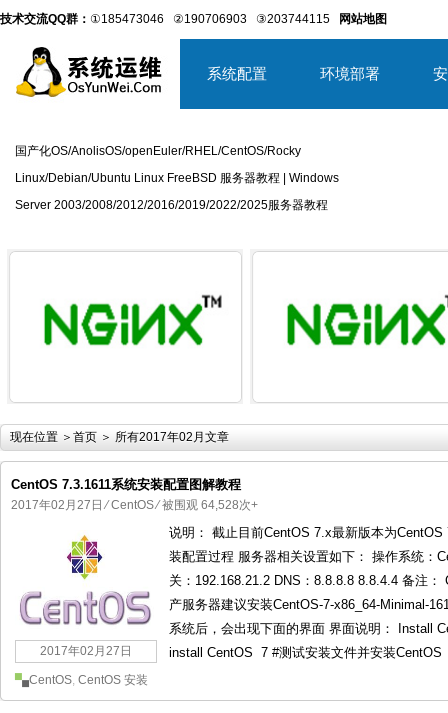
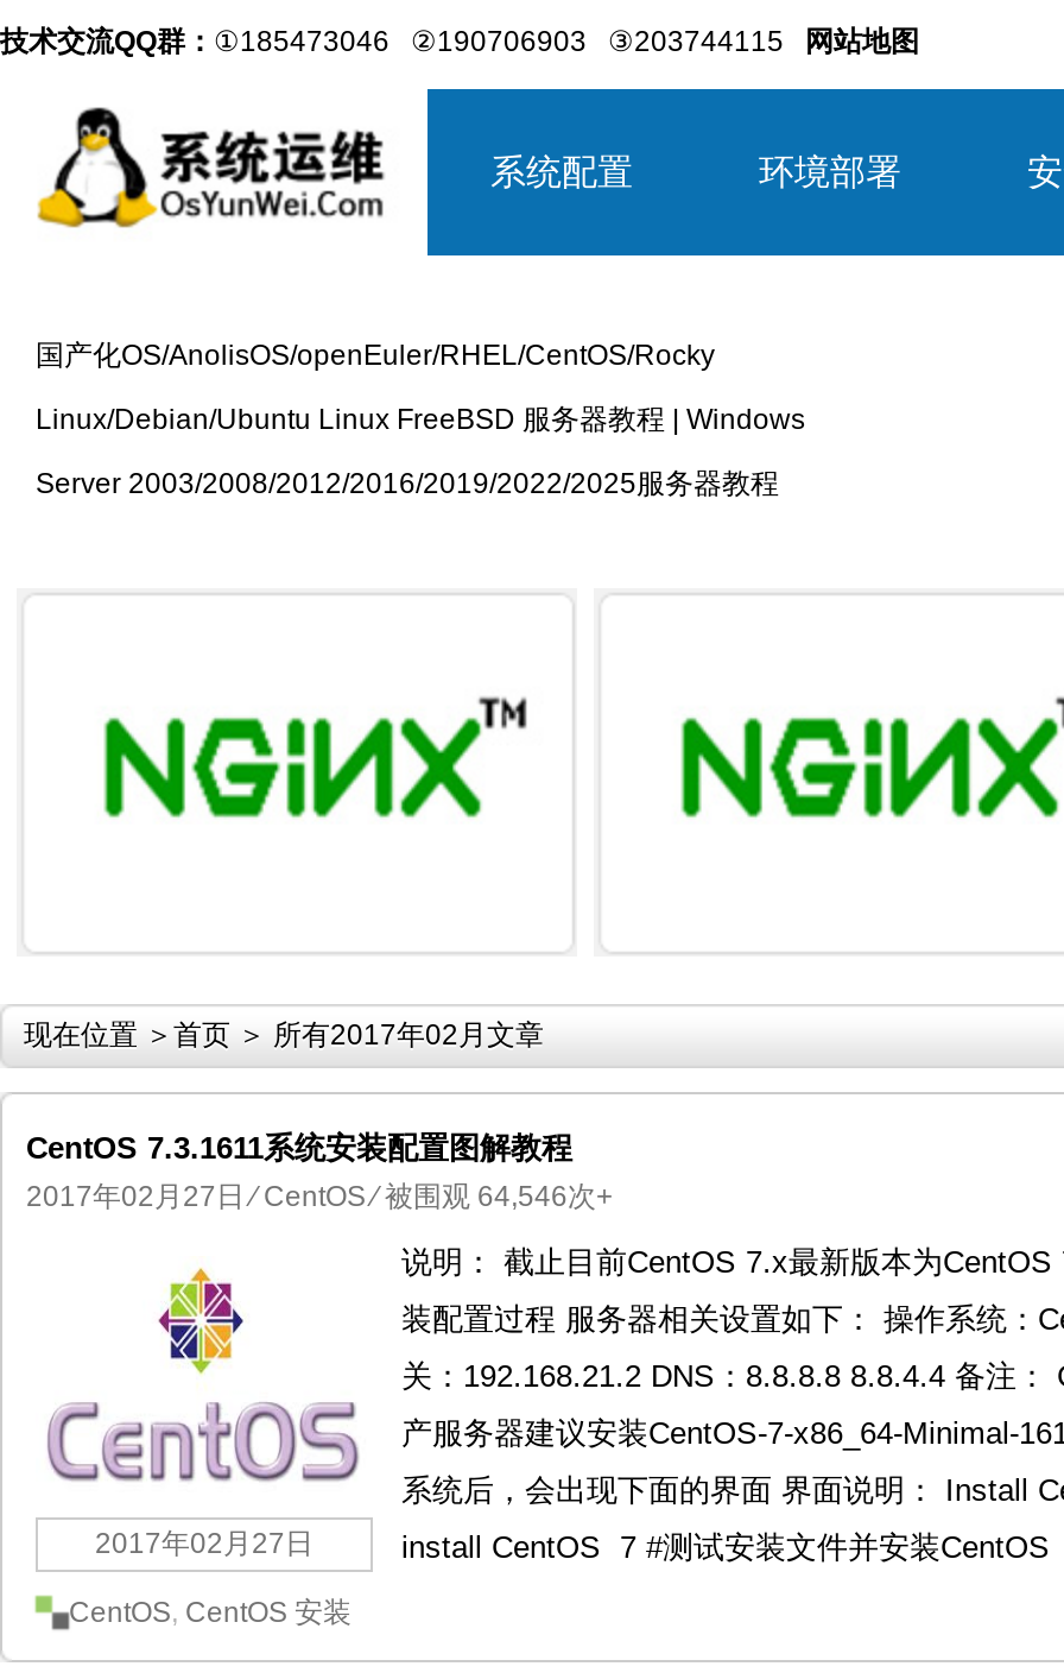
[11,498,258,512] 2017年02月27日 ⁄CentOS⁄ 被围观 64,528次+ -> [26,1180,613,1213] 2017年02月27日 ⁄CentOS⁄ 被围观 64,546次+

